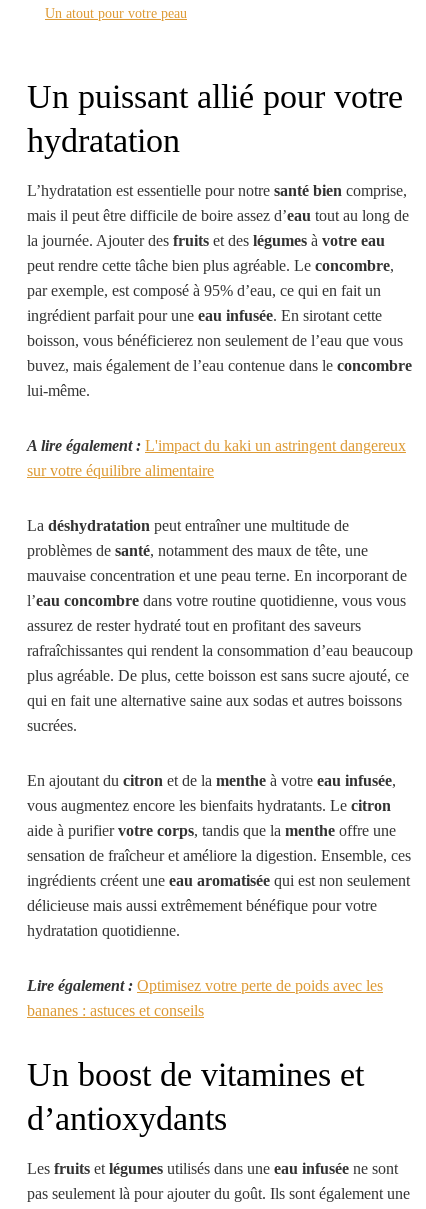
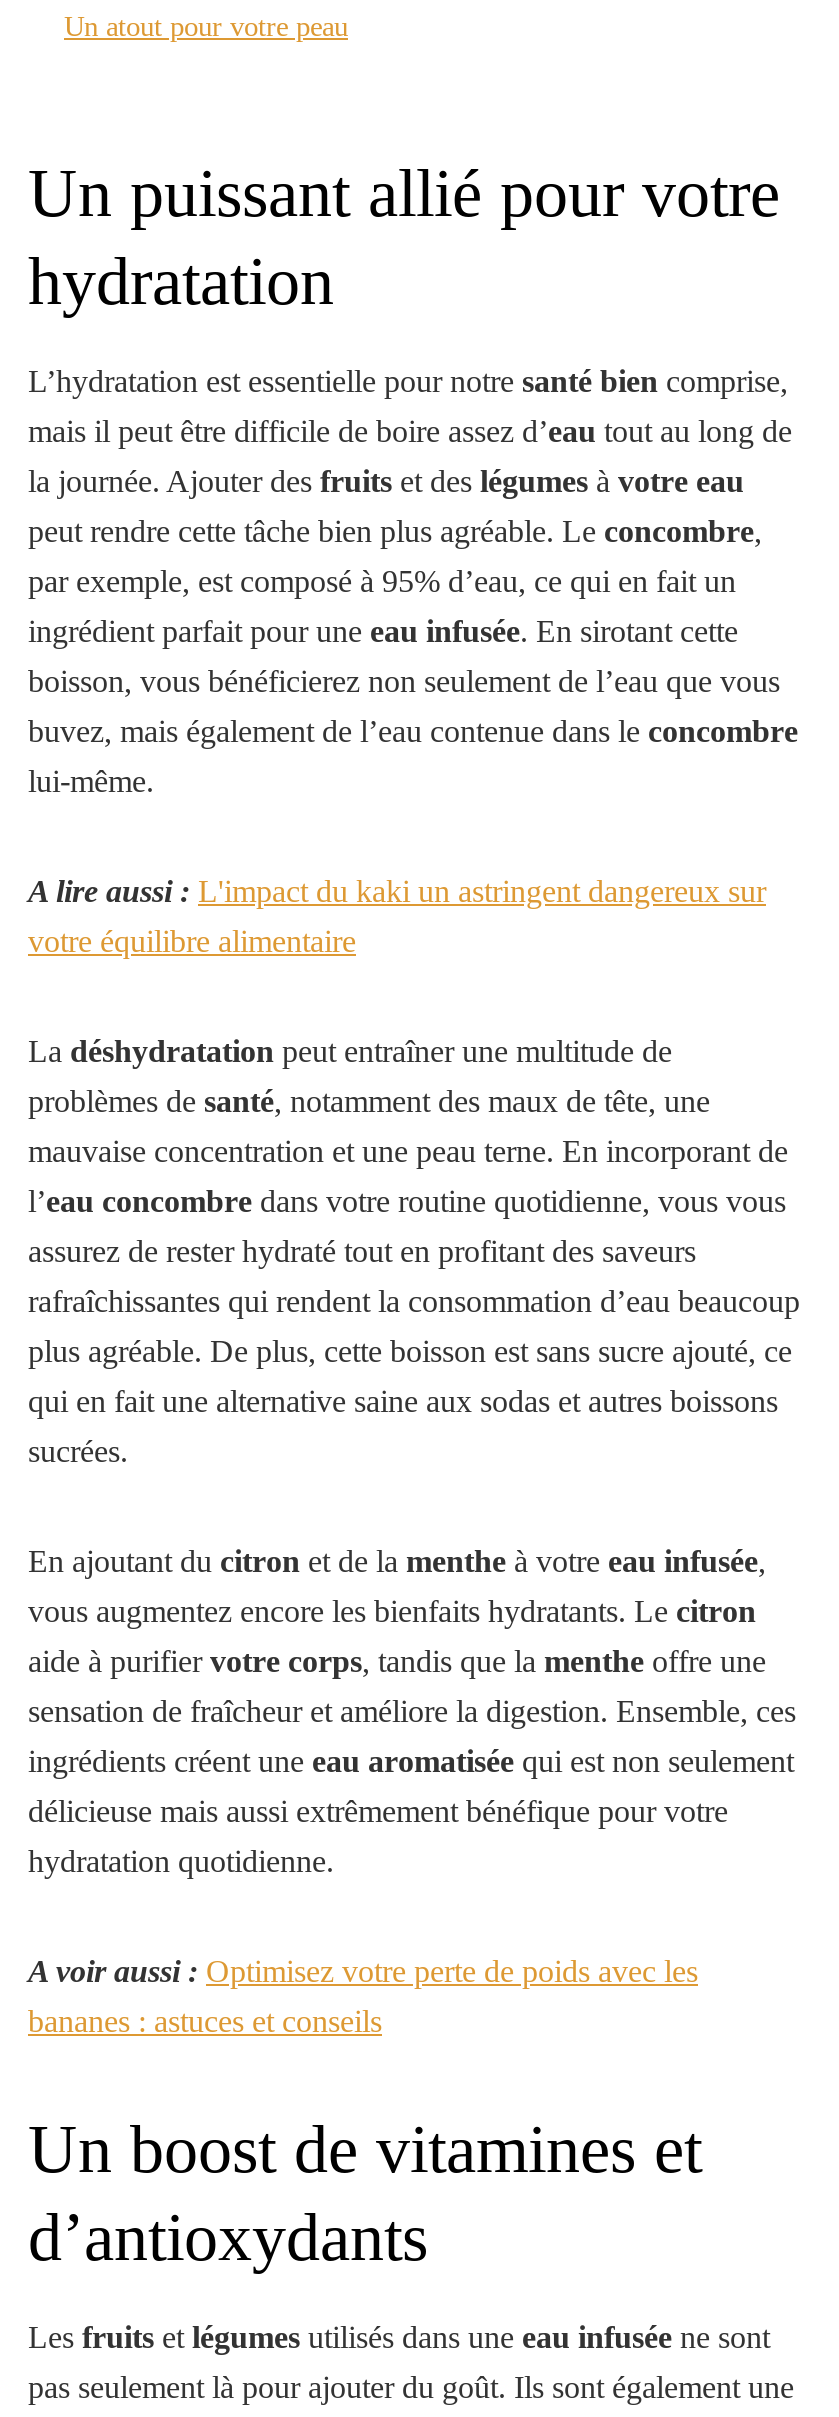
[27,437,406,454] A lire également : L'impact du kaki un astringent dangereux -> [28,875,766,909] A lire aussi : L'impact du kaki un astringent dangereux sur
[27,462,214,479] sur votre équilibre alimentaire -> [28,925,356,959] votre équilibre alimentaire
[27,977,383,994] Lire également : Optimisez votre perte de poids avec les -> [28,1955,698,1989] A voir aussi : Optimisez votre perte de poids avec les

